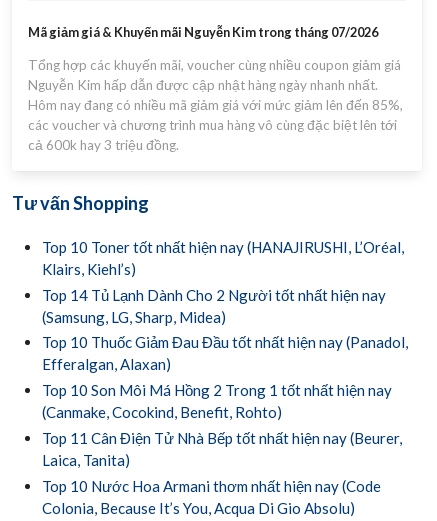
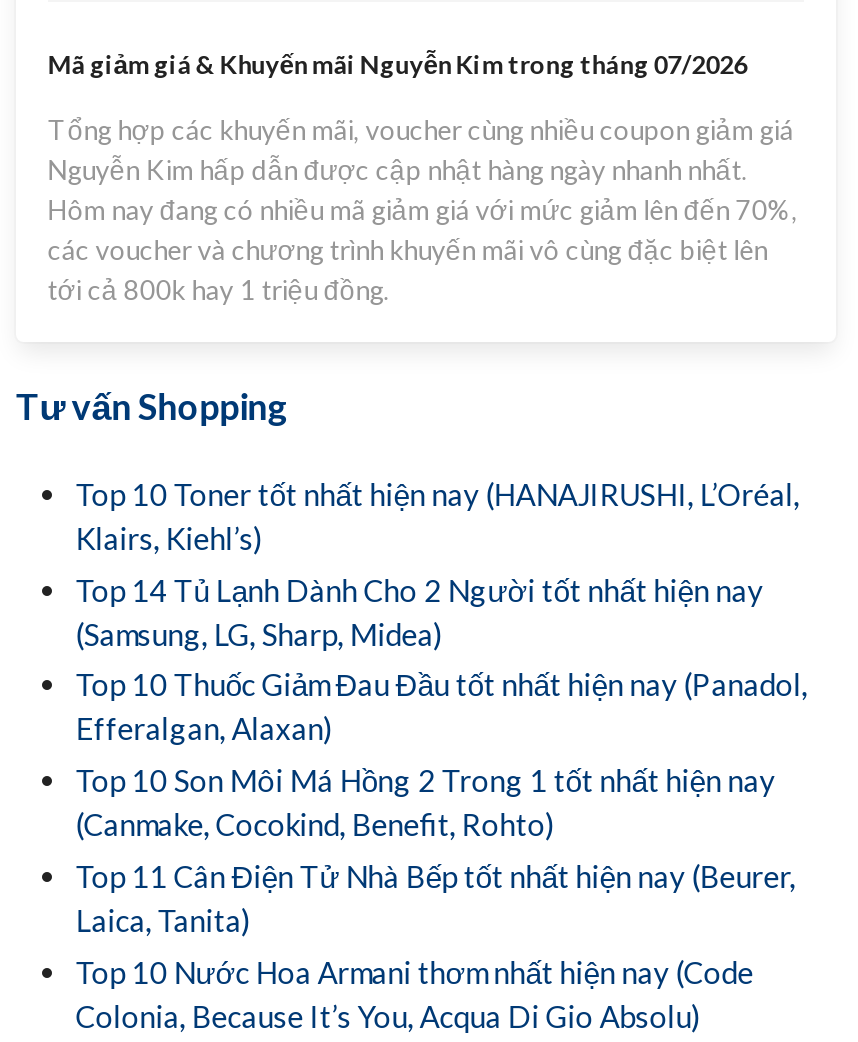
[28,97,403,153] Hôm nay đang có nhiều mã giảm giá với mức giảm lên đến 85%, | các voucher và chương trình mua hàng vô cùng đặc biệt lên tới | cả 600k hay 3 triệu đồng. -> [47,194,797,306] Hôm nay đang có nhiều mã giảm giá với mức giảm lên đến 70%, | các voucher và chương trình khuyến mãi vô cùng đặc biệt lên | tới cả 800k hay 1 triệu đồng.

